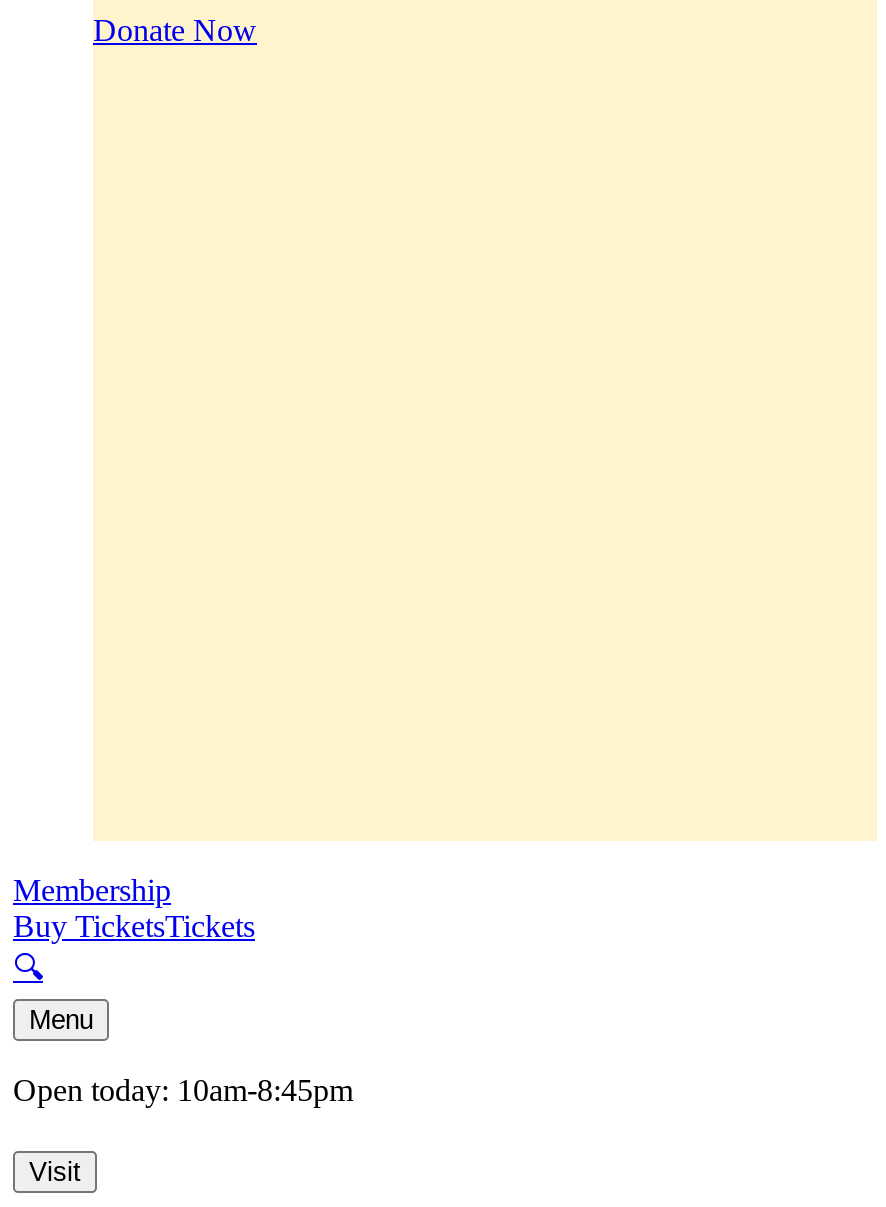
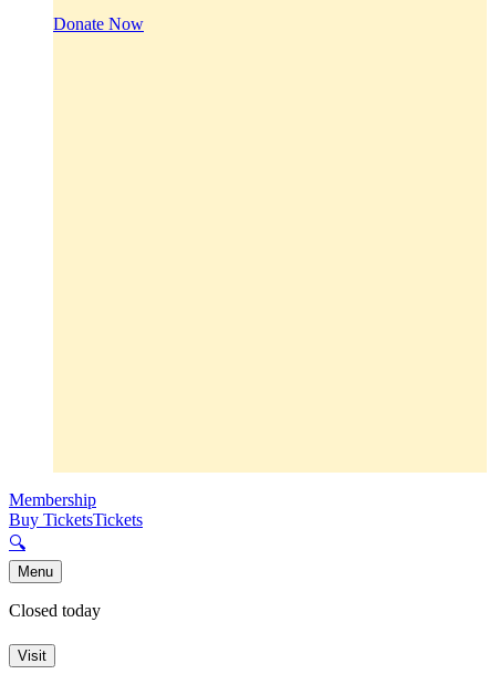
[13,1074,353,1108] Open today: 10am-8:45pm -> [9,601,101,620] Closed today

